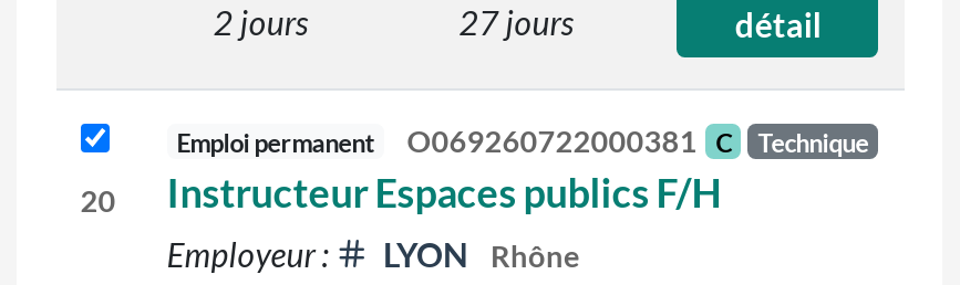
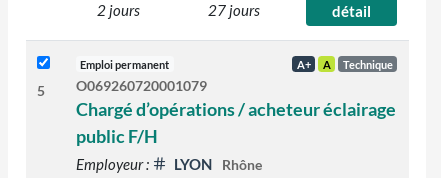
[167,123,723,215] O069260722000381 | Instructeur Espaces publics F/H -> [76,77,396,146] O069260720001079 | Chargé d’opérations / acheteur éclairage | public F/H
[716,127,731,156] C -> [297,57,331,70] A+ | A
[80,183,116,219] 20 -> [37,83,45,99] 5

